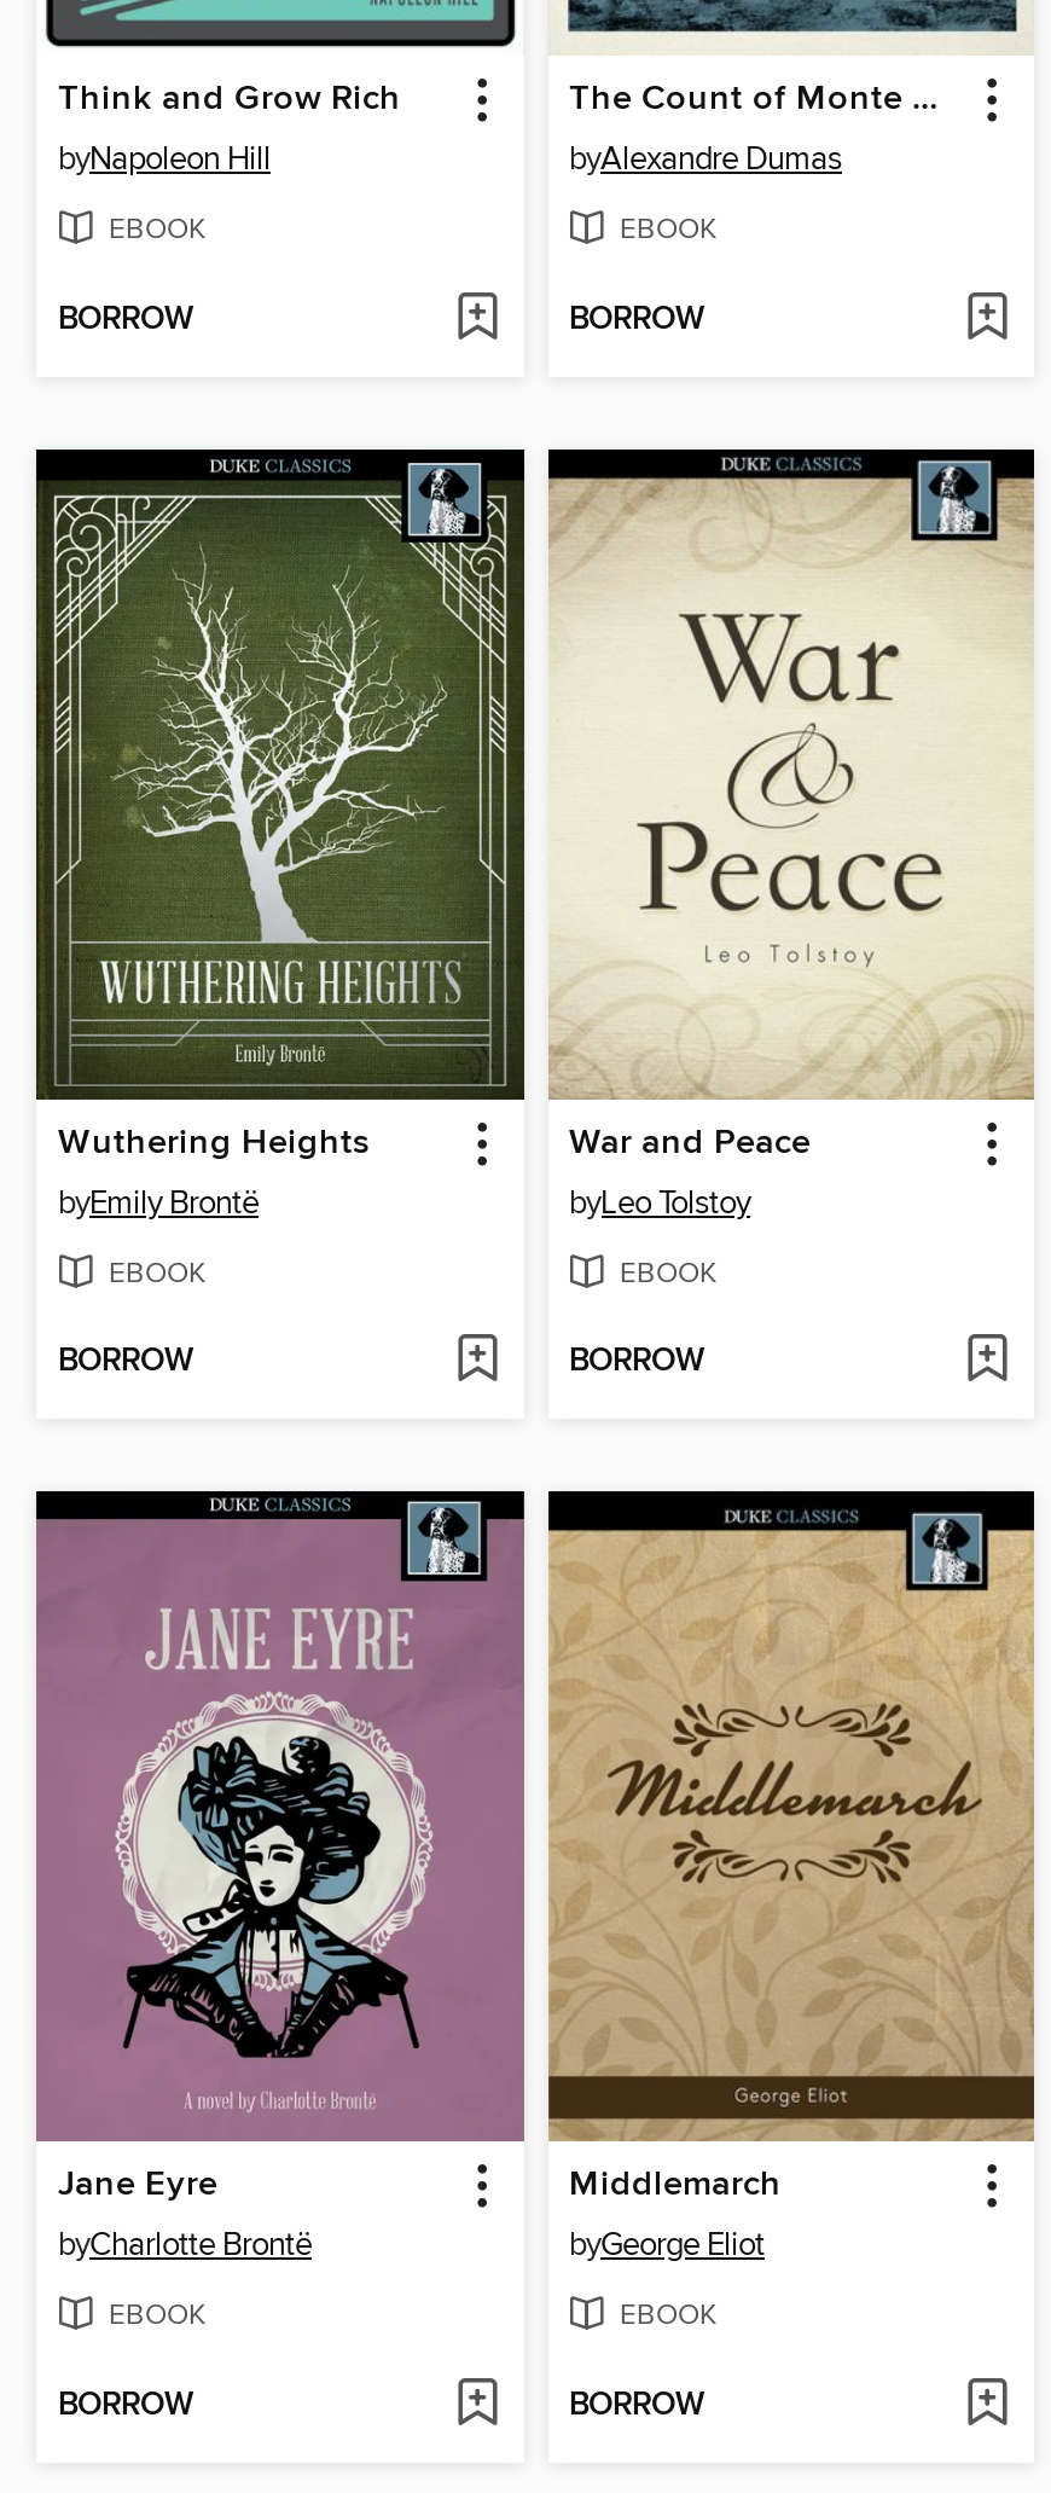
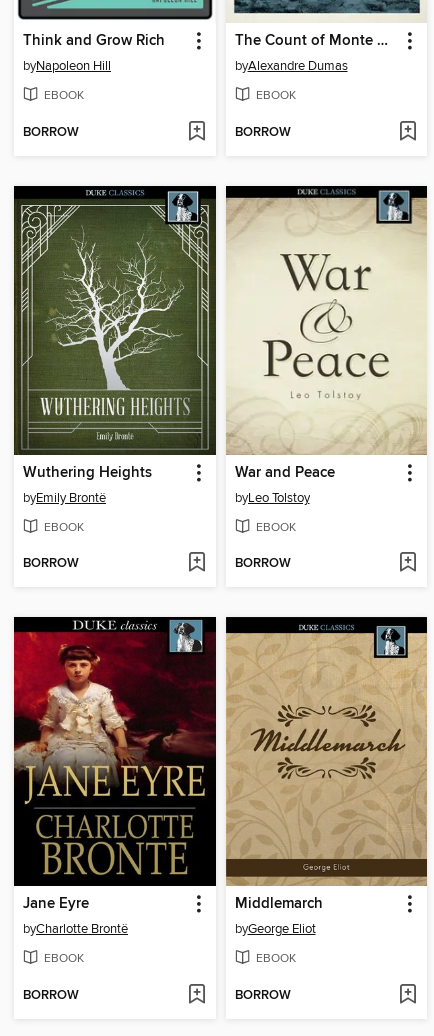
[34,1498,527,2139] [image] -> [13,619,216,886] [image]

